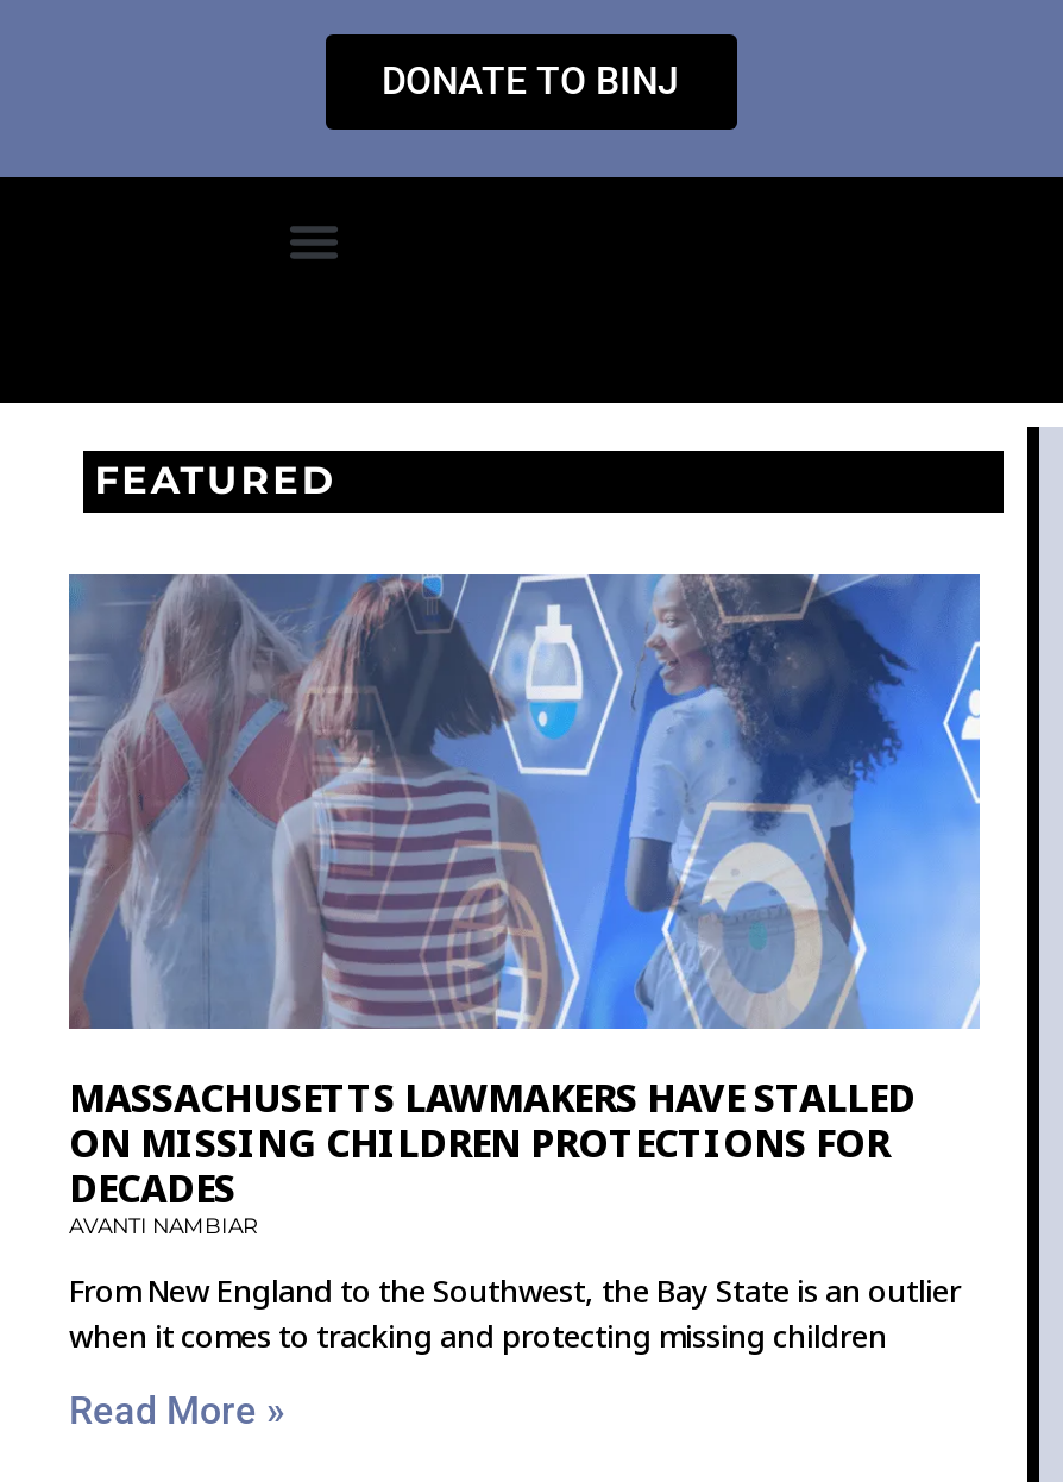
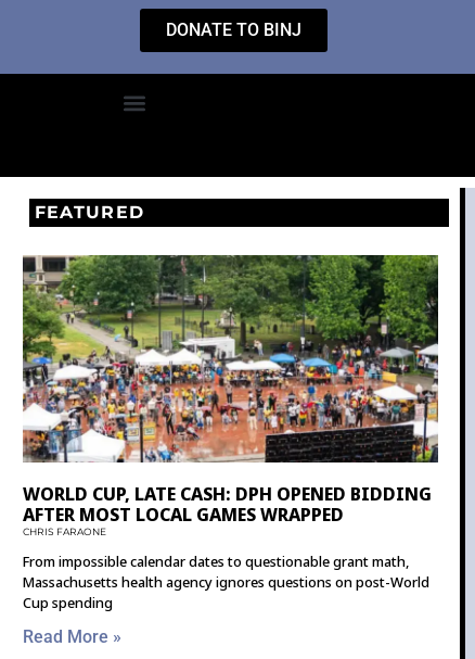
[67,572,982,1238] [image] | MASSACHUSETTS LAWMAKERS HAVE STALLED | ON MISSING CHILDREN PROTECTIONS FOR | DECADES | AVANTI NAMBIAR -> [22,254,439,538] [image] | WORLD CUP, LATE CASH: DPH OPENED BIDDING | AFTER MOST LOCAL GAMES WRAPPED | CHRIS FARAONE
[69,1269,961,1357] From New England to the Southwest, the Bay State is an outlier | when it comes to tracking and protecting missing children -> [23,552,429,612] From impossible calendar dates to questionable grant math, | Massachusetts health agency ignores questions on post-World | Cup spending

